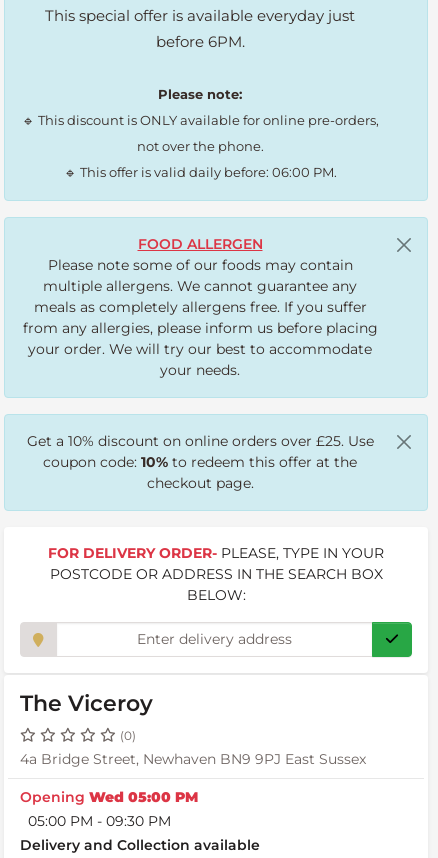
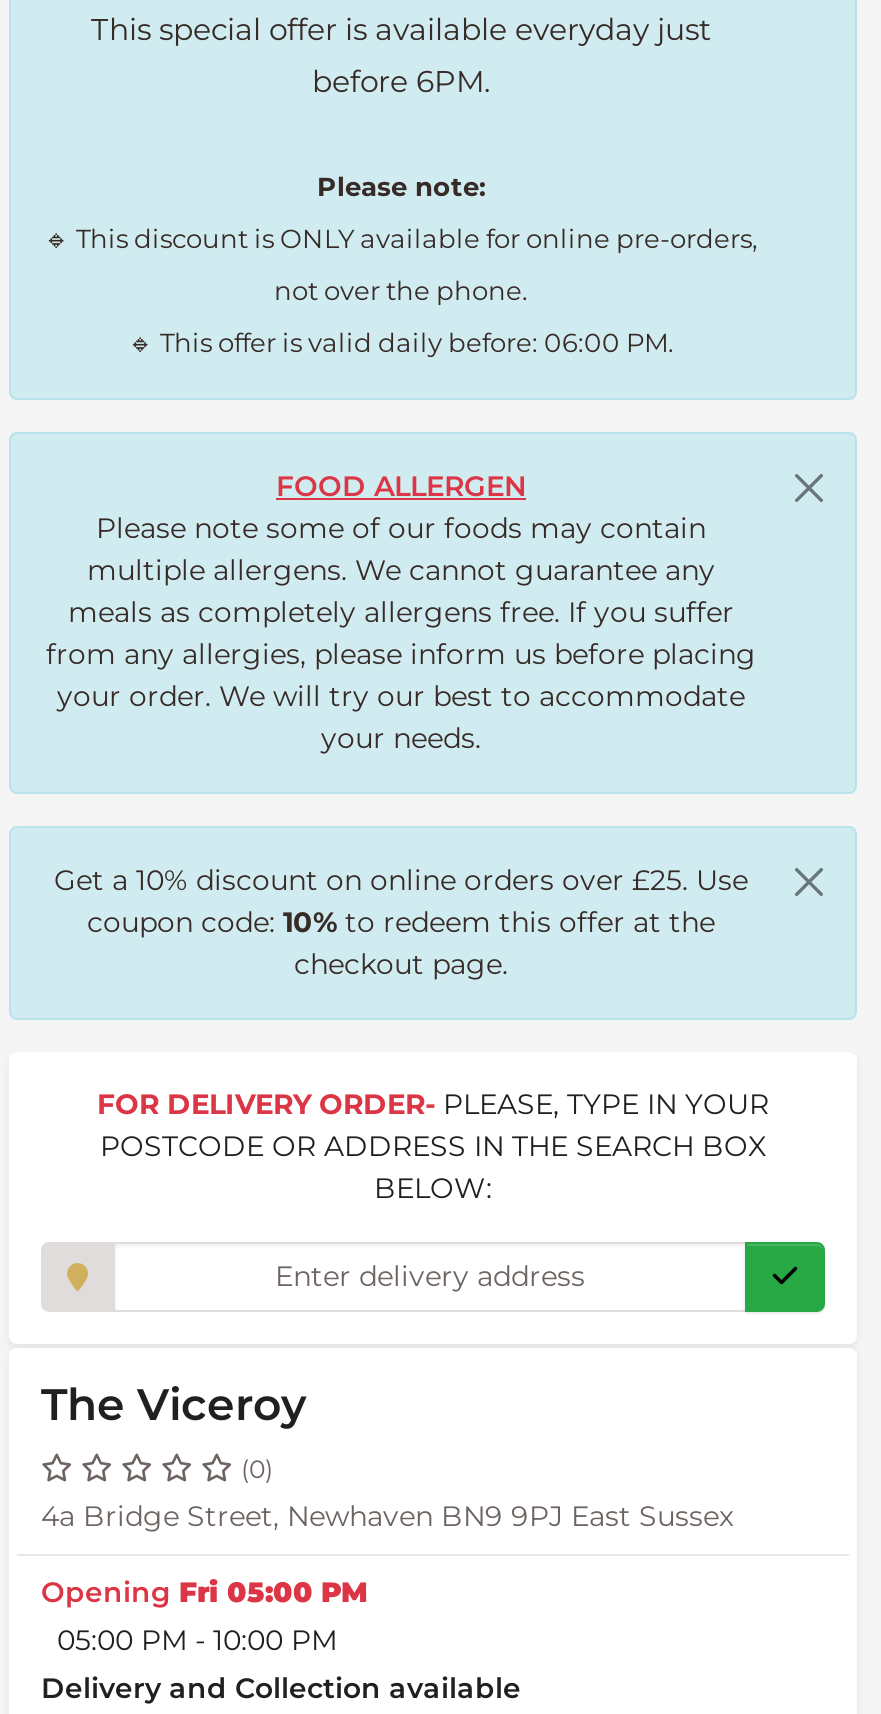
[20,788,198,806] Opening Wed 05:00 PM -> [41,1574,367,1610] Opening Fri 05:00 PM
[20,812,171,830] 05:00 PM - 09:30 PM -> [41,1622,337,1658] 05:00 PM - 10:00 PM

